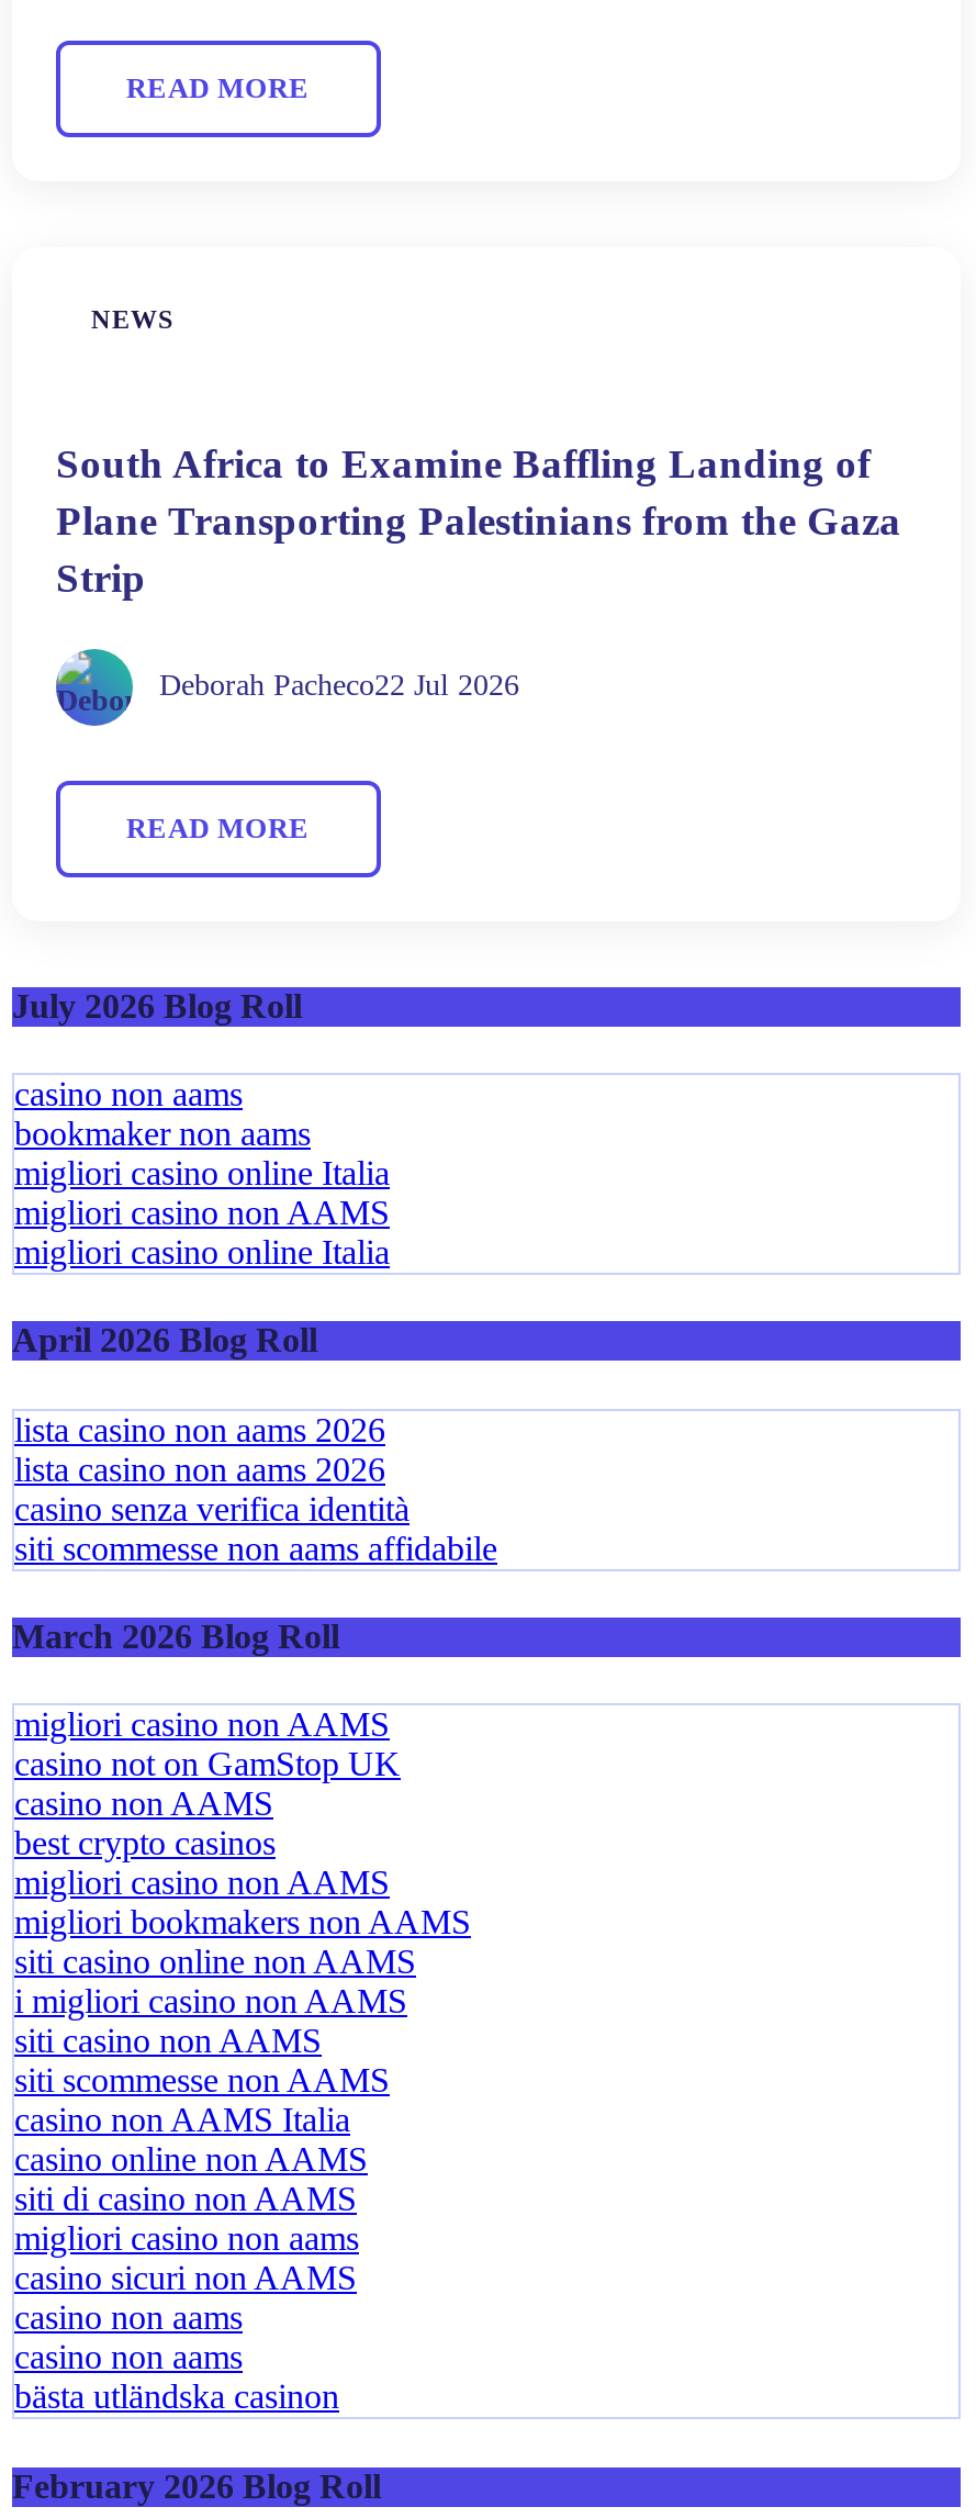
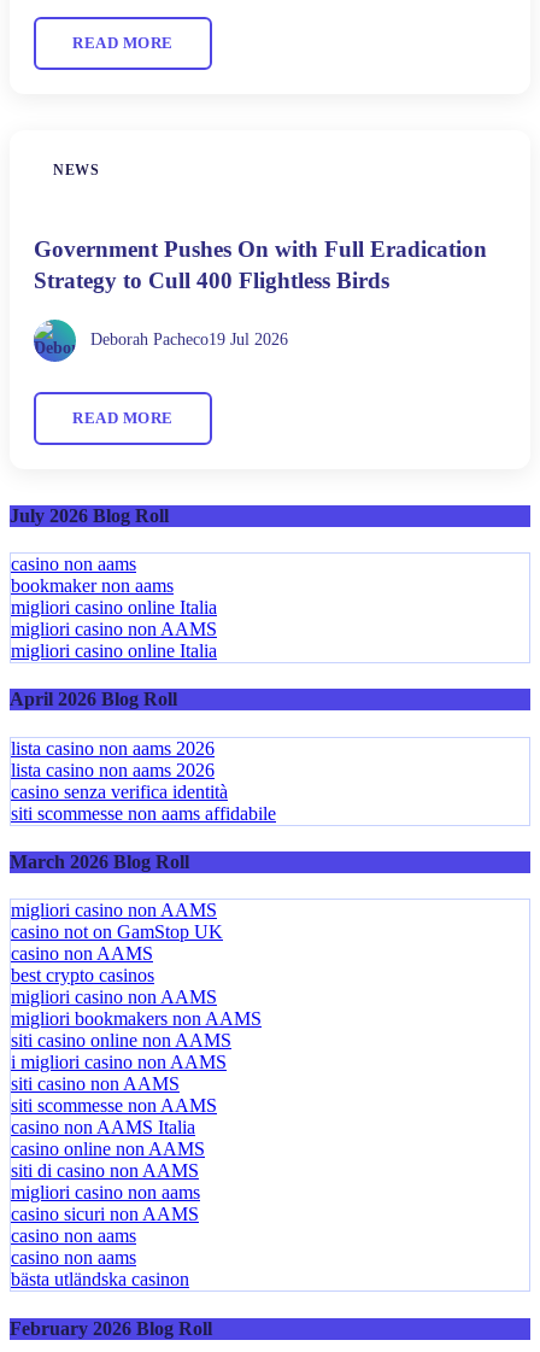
[56,441,901,601] South Africa to Examine Baffling Landing of | Plane Transporting Palestinians from the Gaza | Strip -> [34,237,487,293] Government Pushes On with Full Eradication | Strategy to Cull 400 Flightless Birds
[159,670,519,703] Deborah Pacheco22 Jul 2026 -> [90,331,288,349] Deborah Pacheco19 Jul 2026

